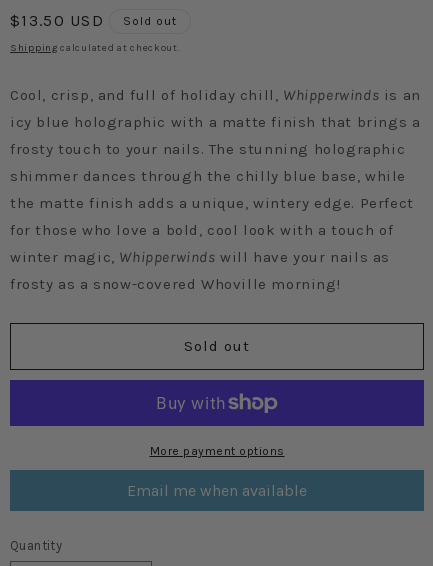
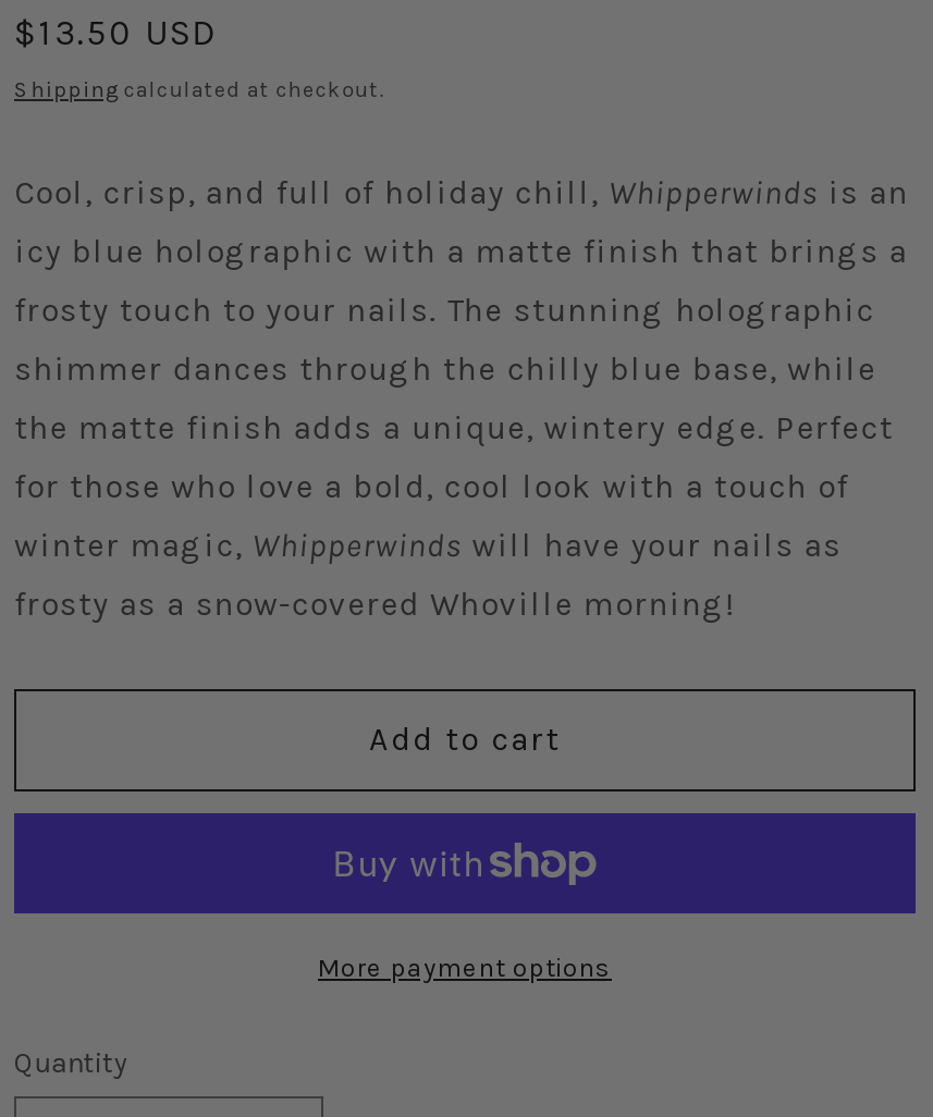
[123,14,177,28] Sold out -> none
[184,337,250,355] Sold out -> [369,721,561,760] Add to cart
[127,481,307,500] Email me when available -> none

